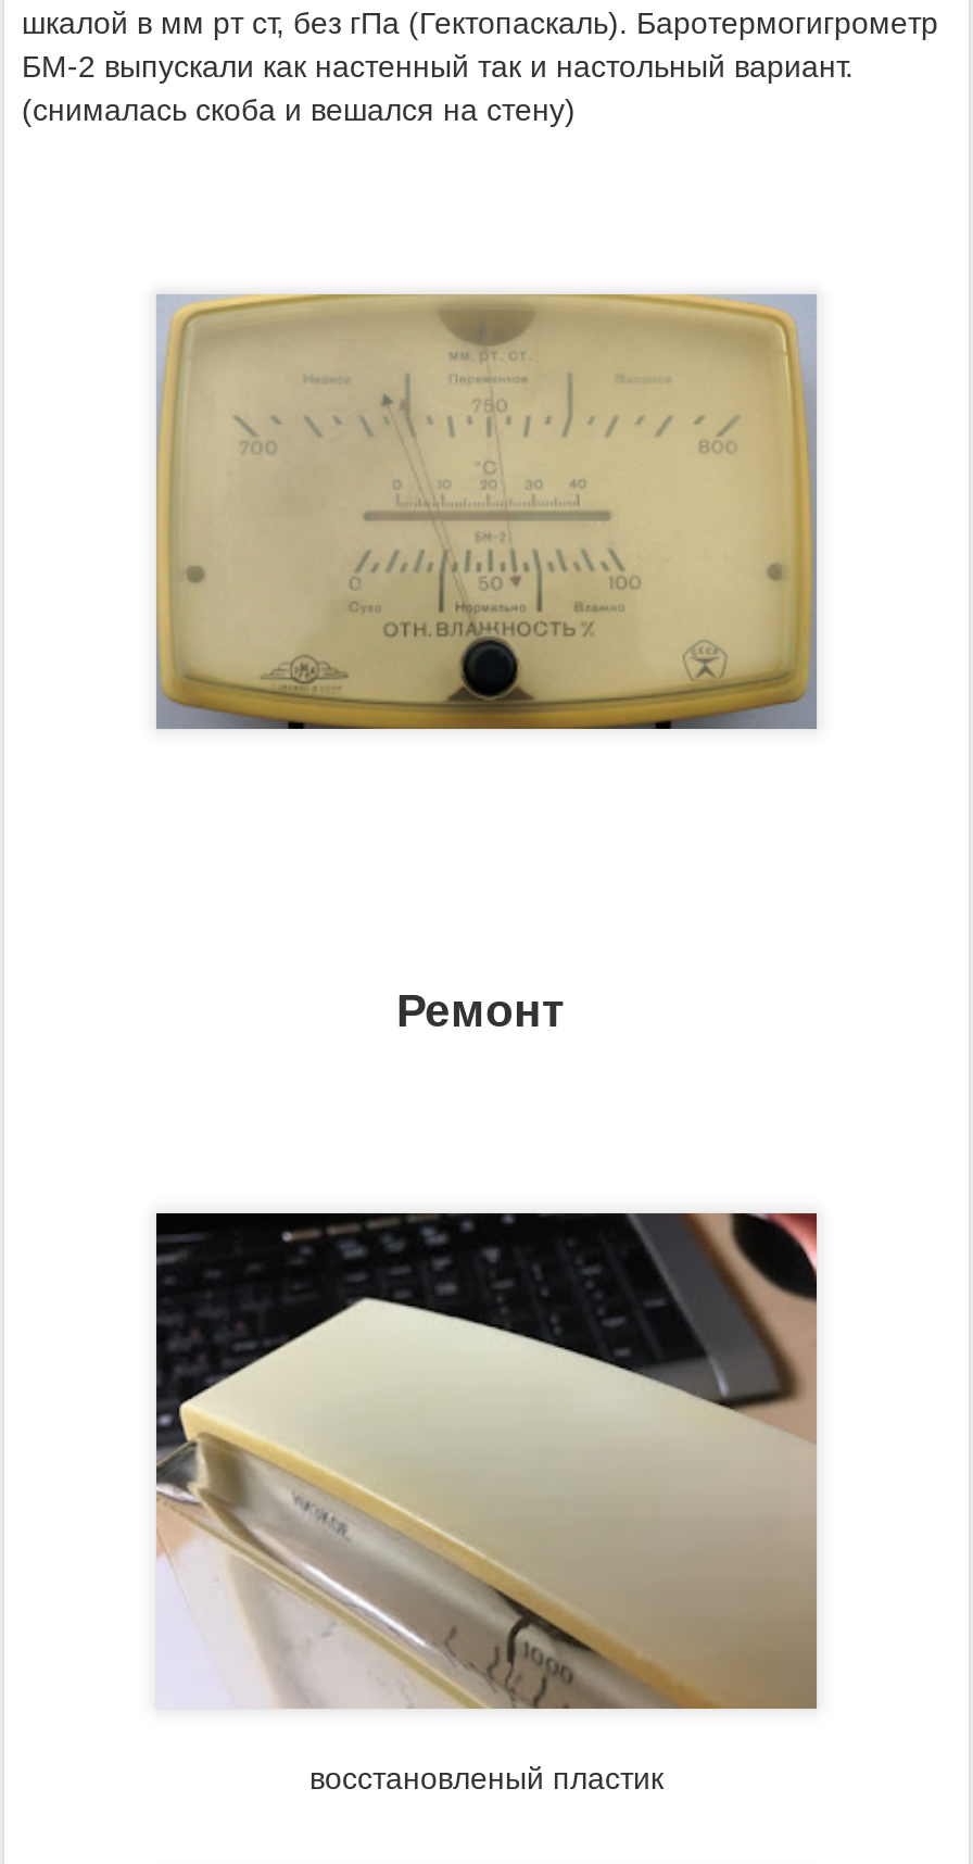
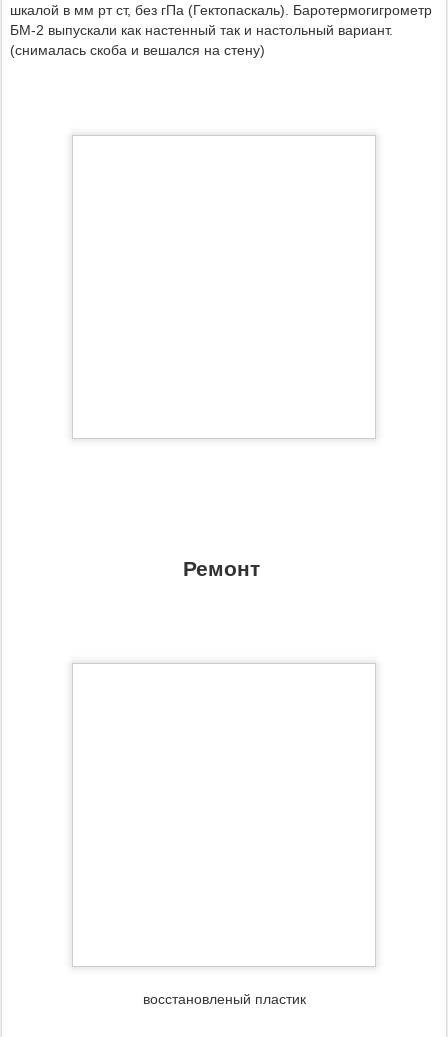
[154,293,817,730] [image] -> none
[154,1210,819,1710] [image] -> none

